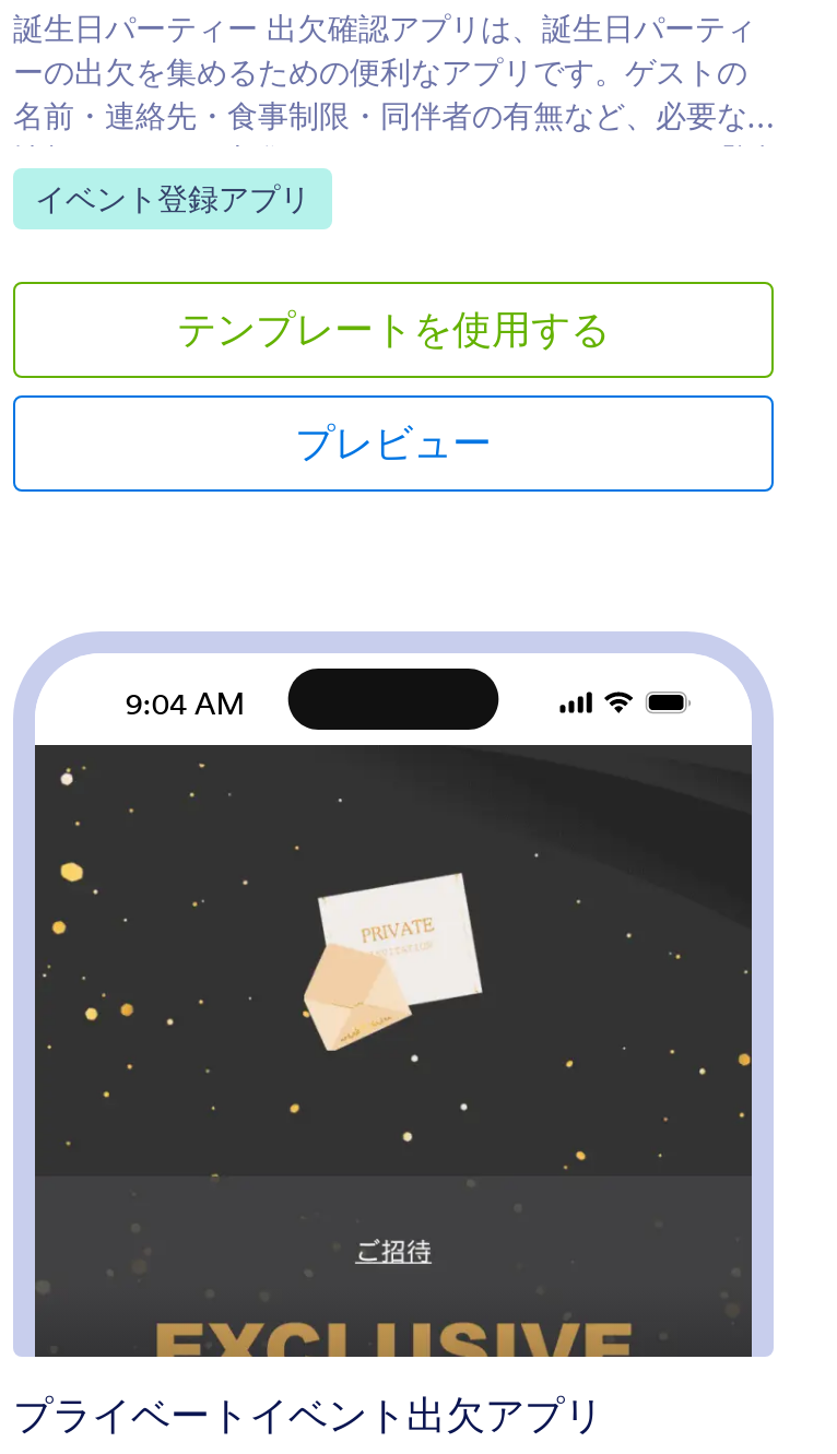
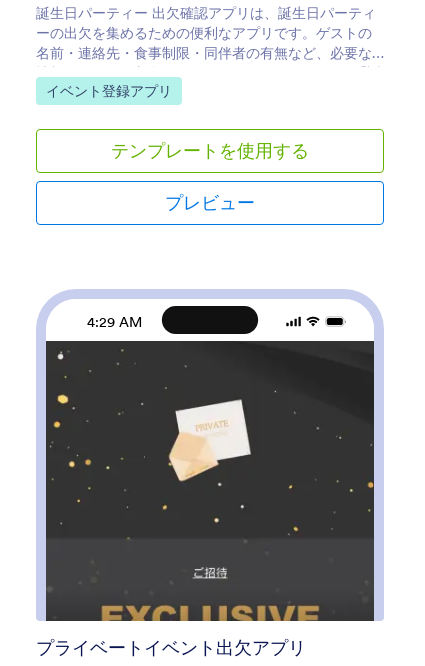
[125,685,245,723] 9:04 AM -> [87,313,142,331] 4:29 AM

